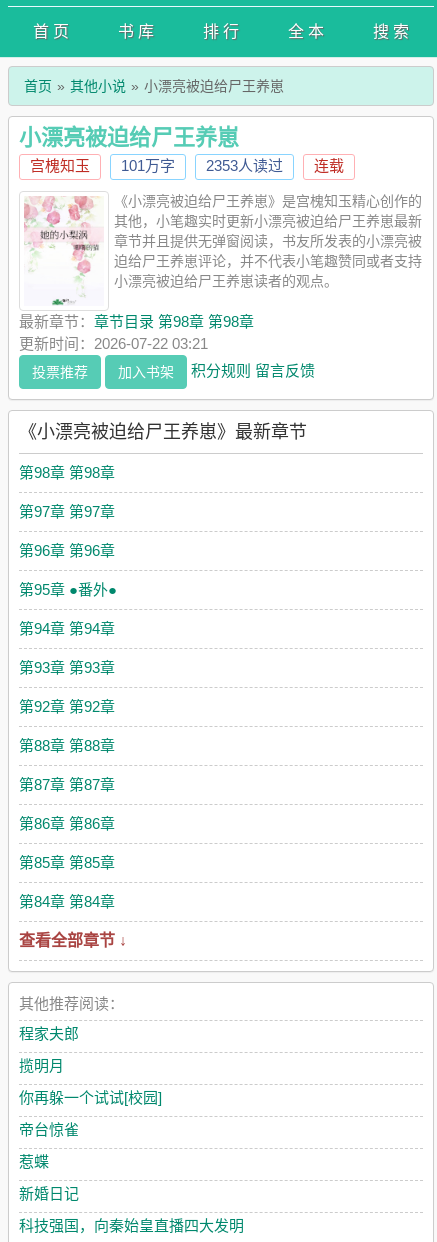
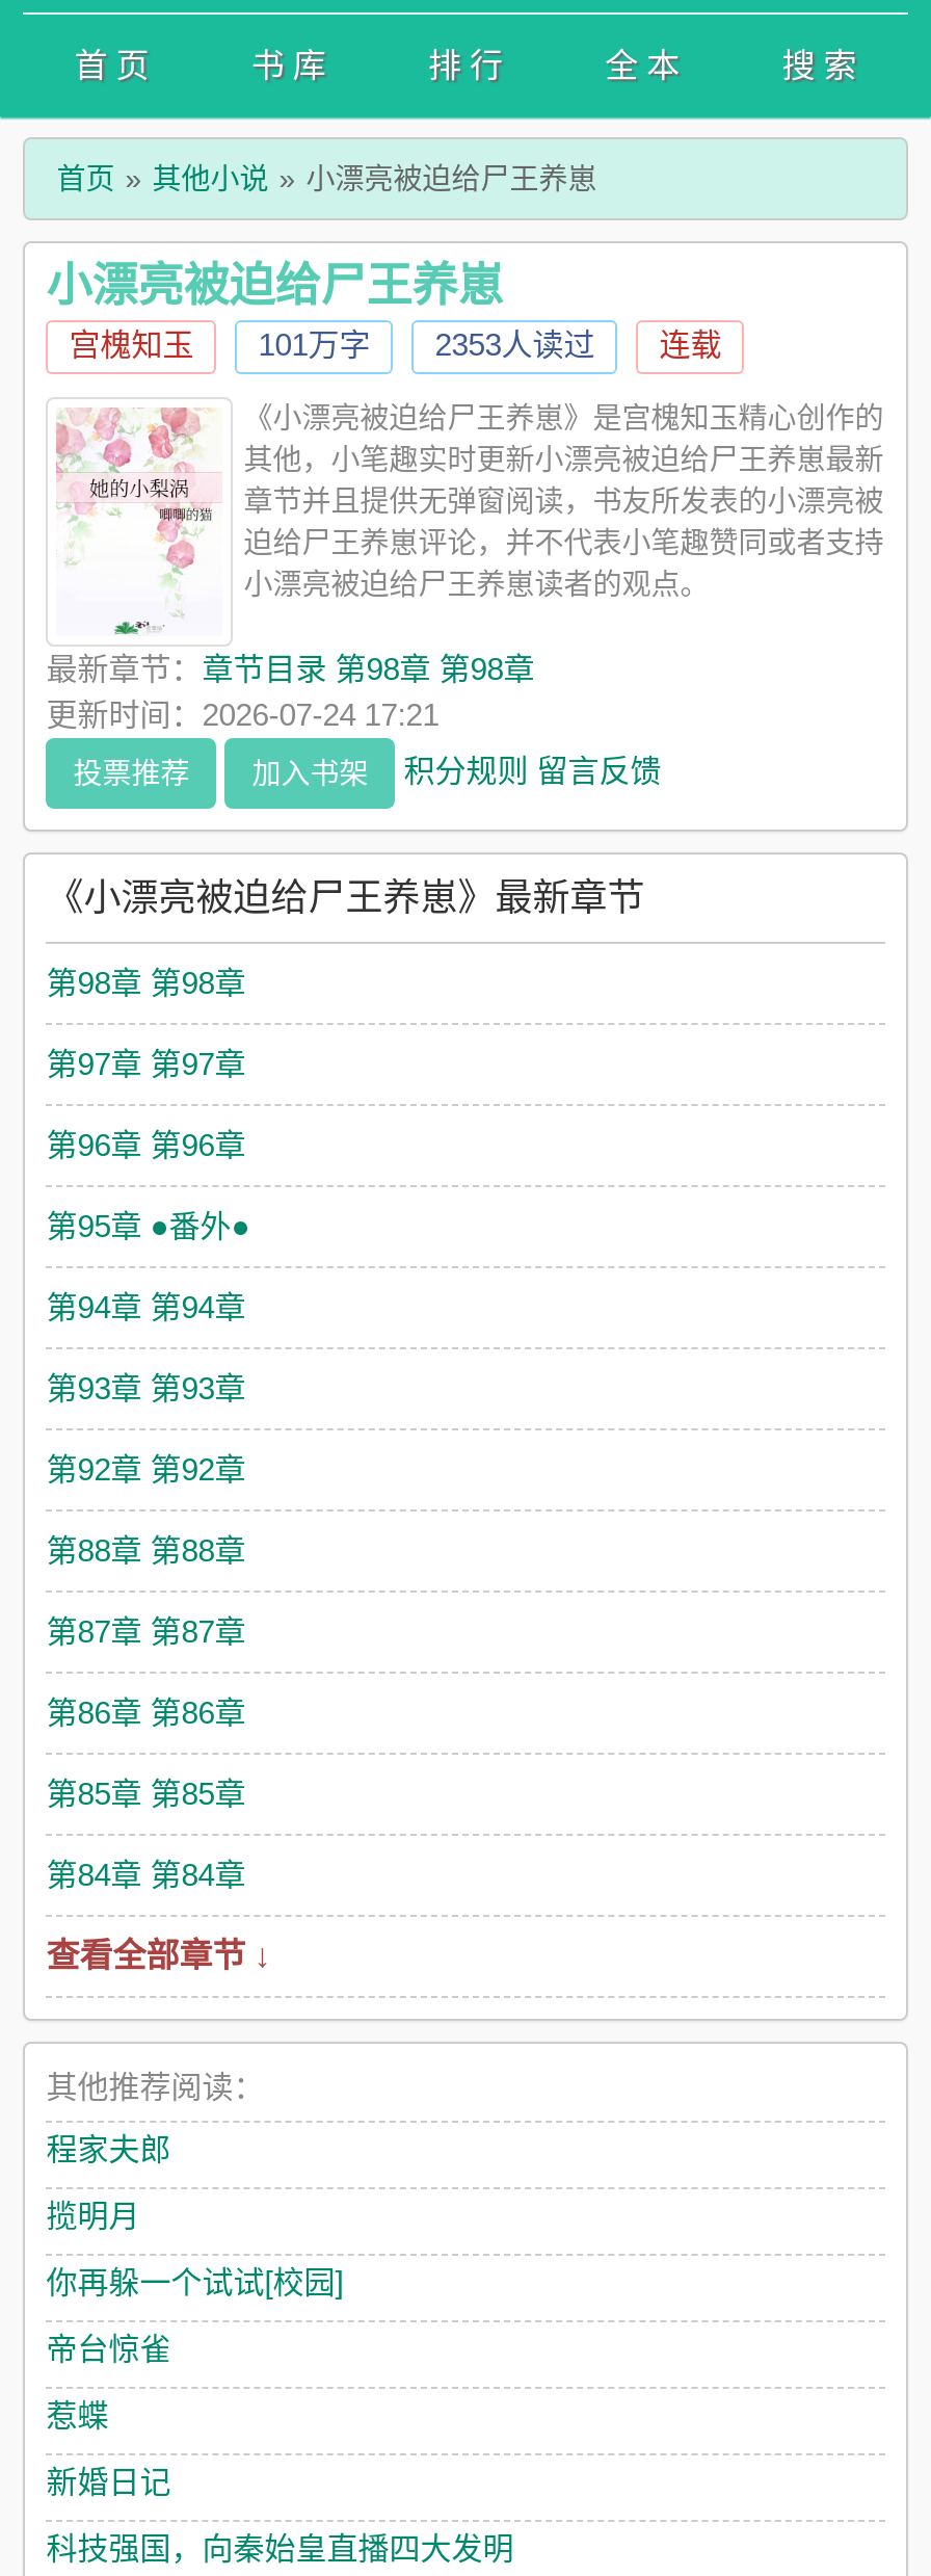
[19,335,208,352] 更新时间：2026-07-22 03:21 -> [46,696,439,732] 更新时间：2026-07-24 17:21

